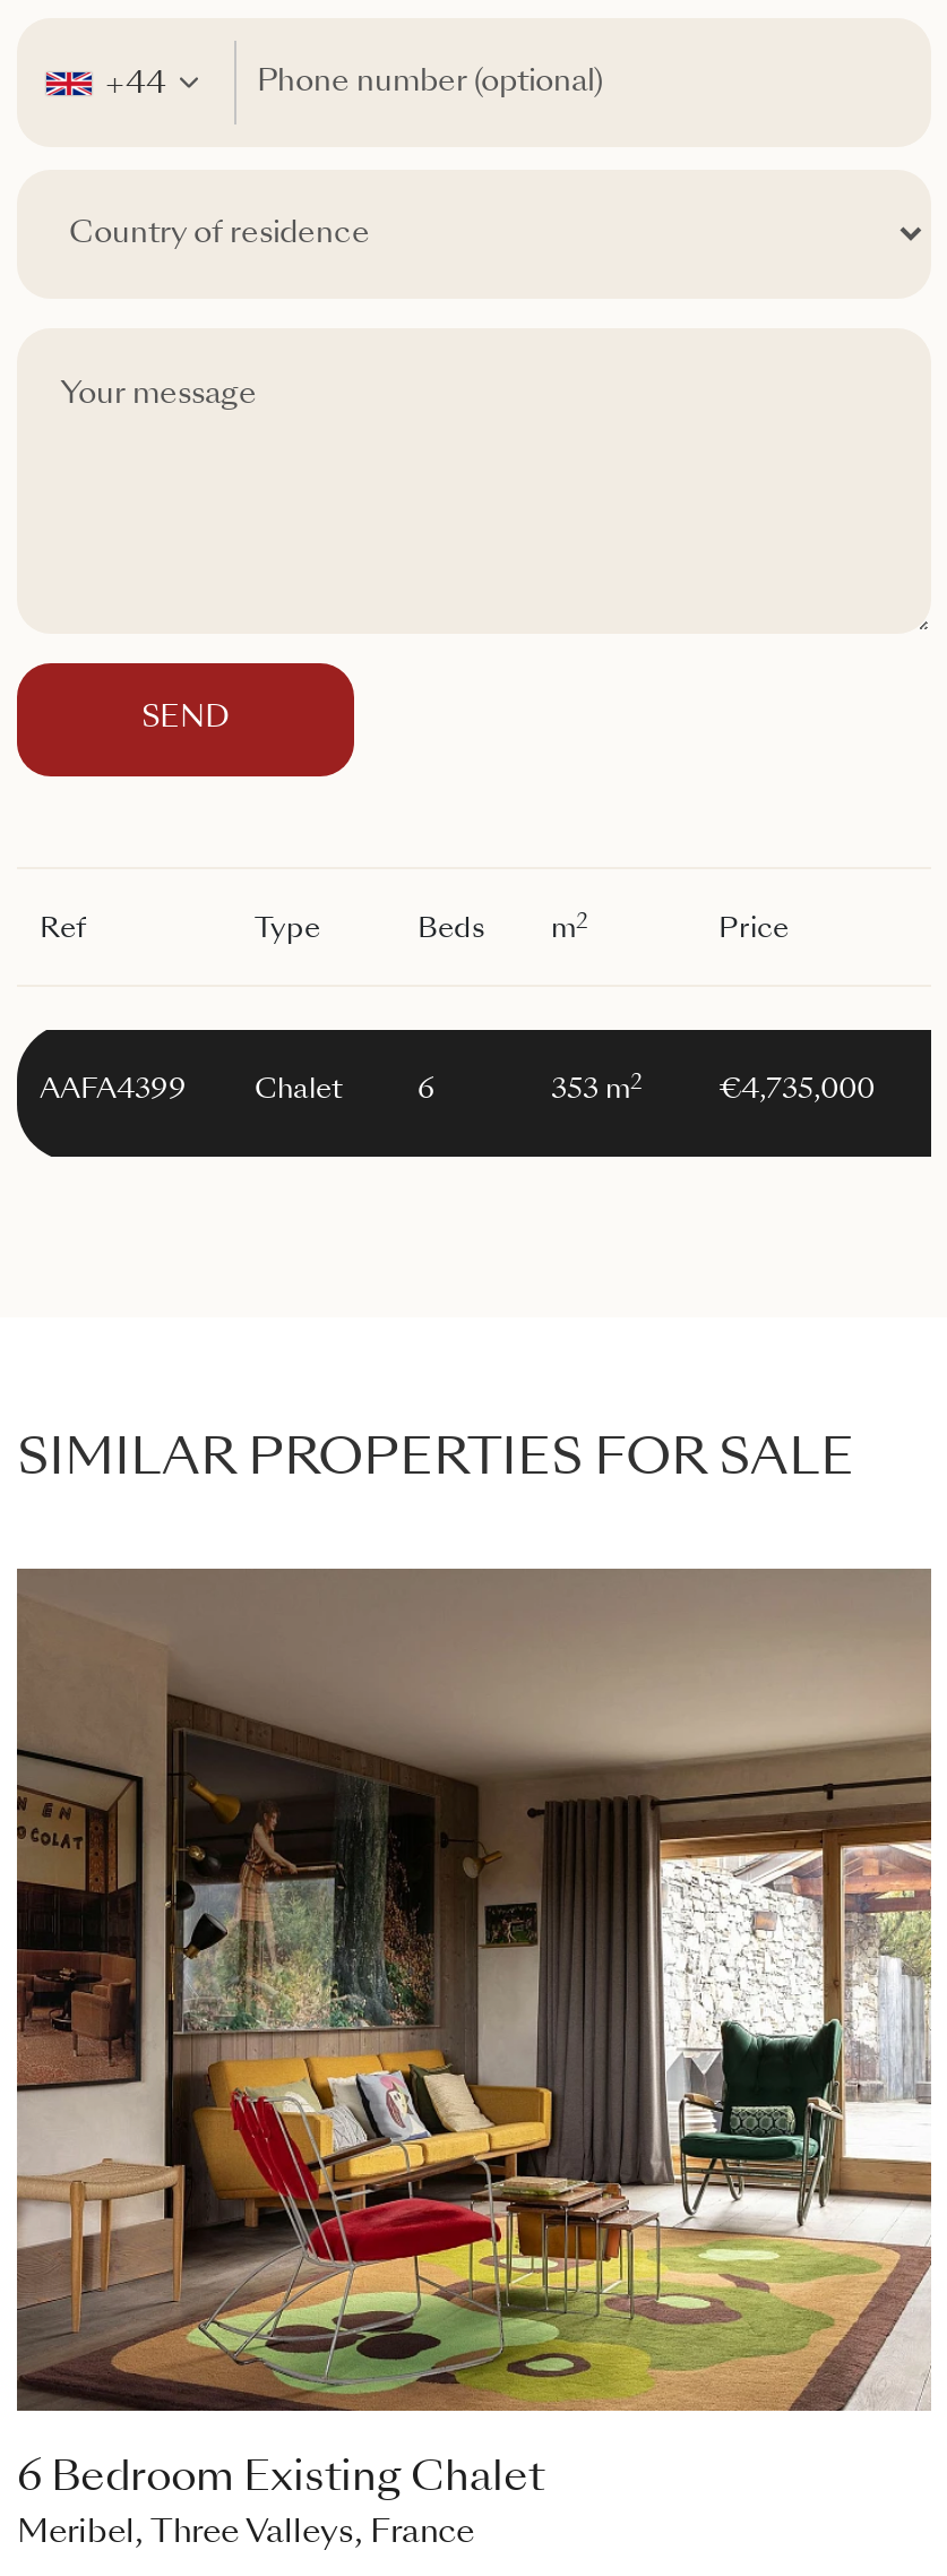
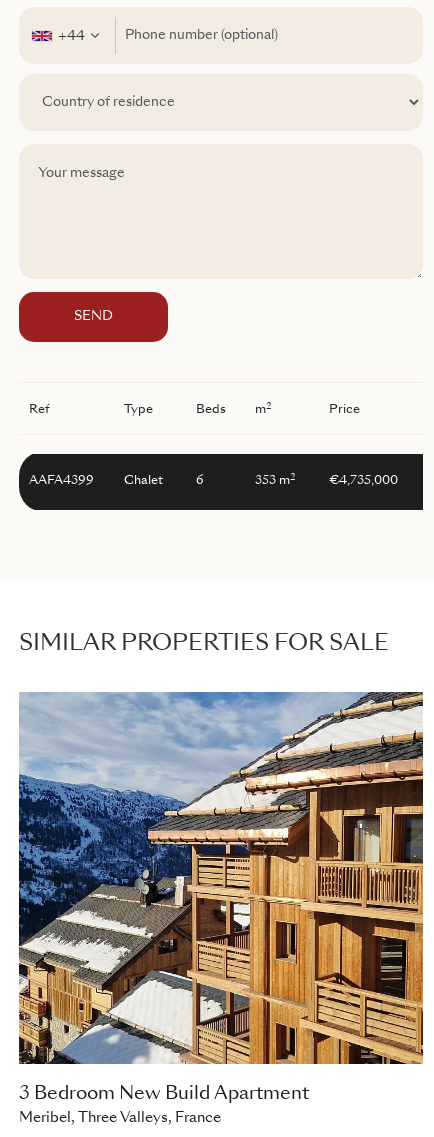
[15,1566,933,2499] [image] | 6 Bedroom Existing Chalet -> [18,691,424,1103] [image] | 3 Bedroom New Build Apartment

